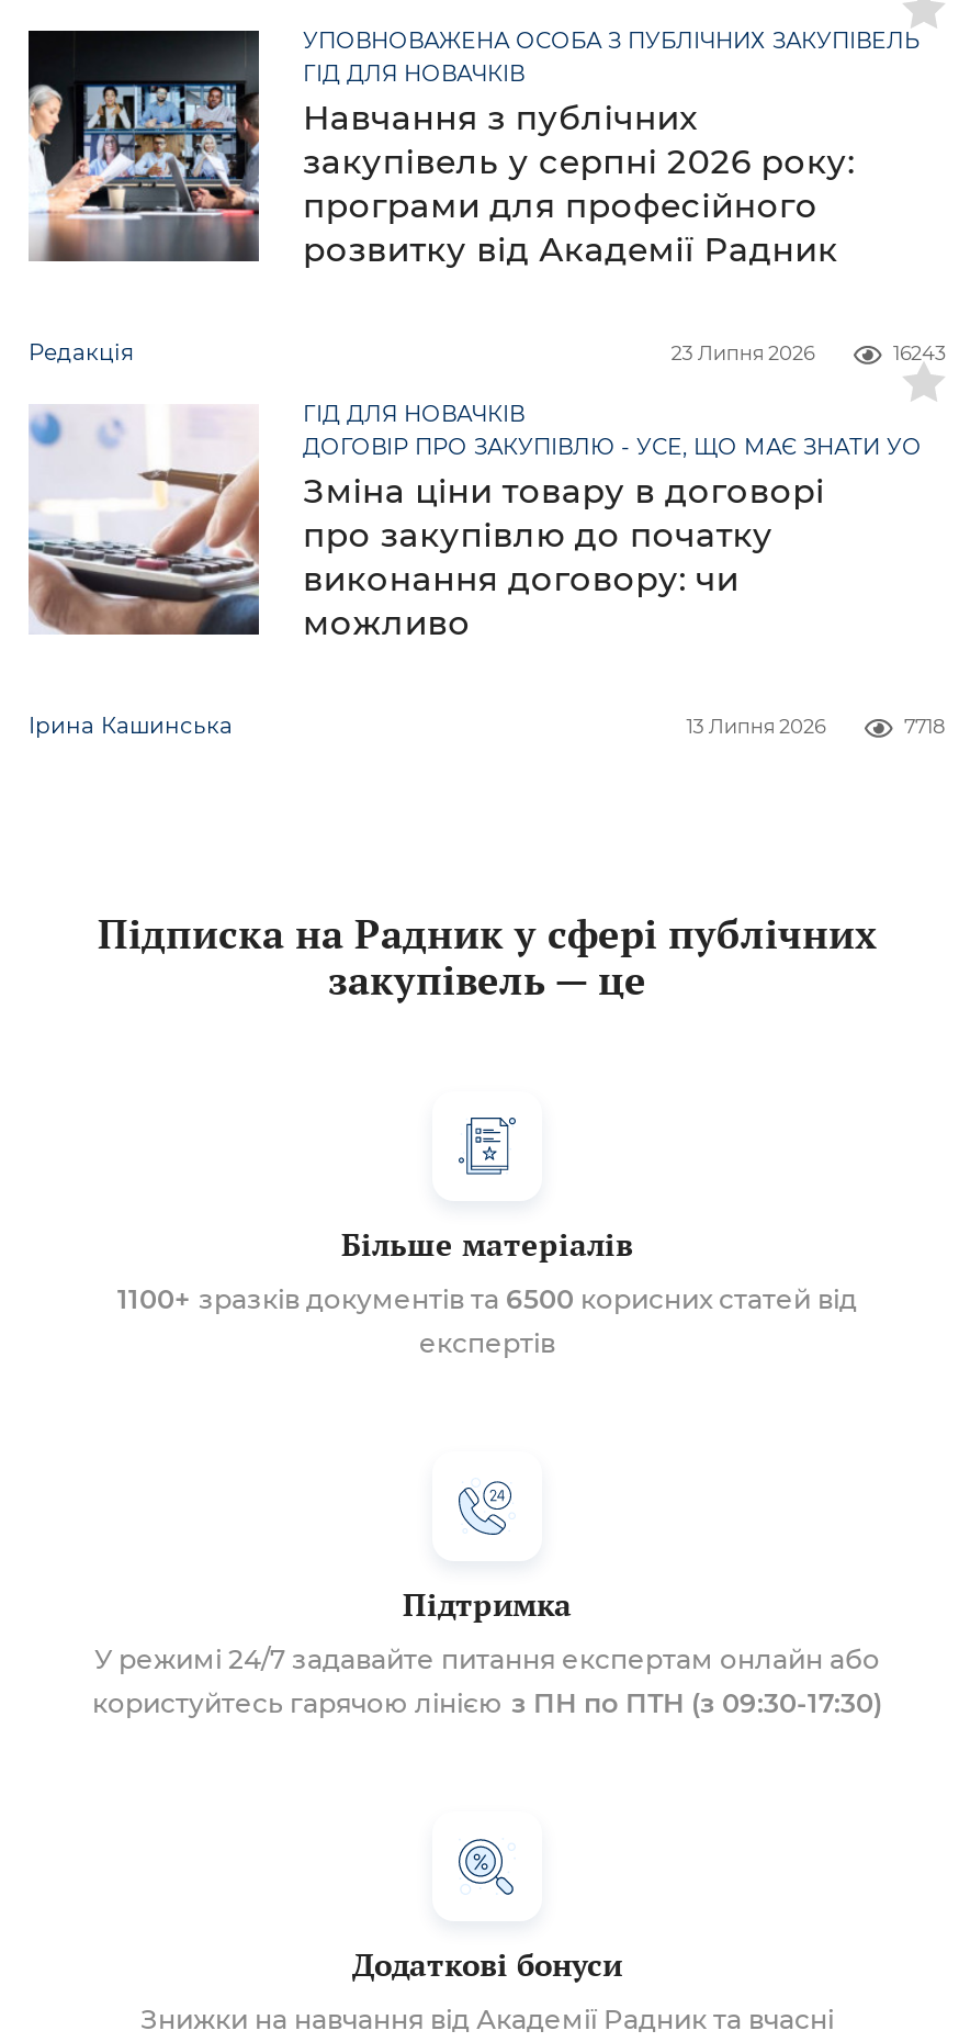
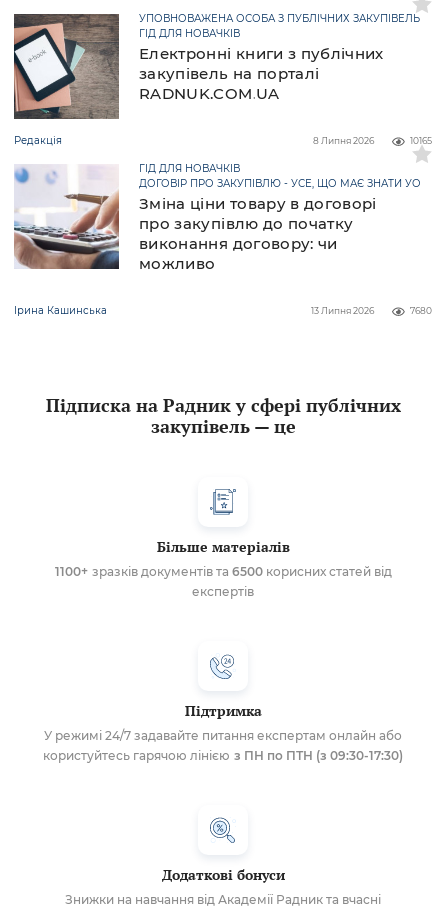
[26,29,855,270] [image] | Навчання з публічних | закупівель у серпні 2026 року: | програми для професійного | розвитку від Академії Радник -> [13,13,384,120] [image] | Електронні книги з публічних | закупівель на порталі | RADNUK.COM.UA
[671,340,814,364] 23 Липня 2026 -> [313,135,374,146] 8 Липня 2026
[893,340,946,364] 16243 -> [410,135,432,146] 10165
[904,714,946,738] 7718 -> [410,305,432,316] 7680

